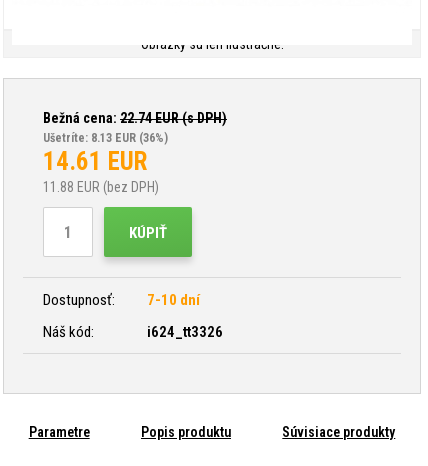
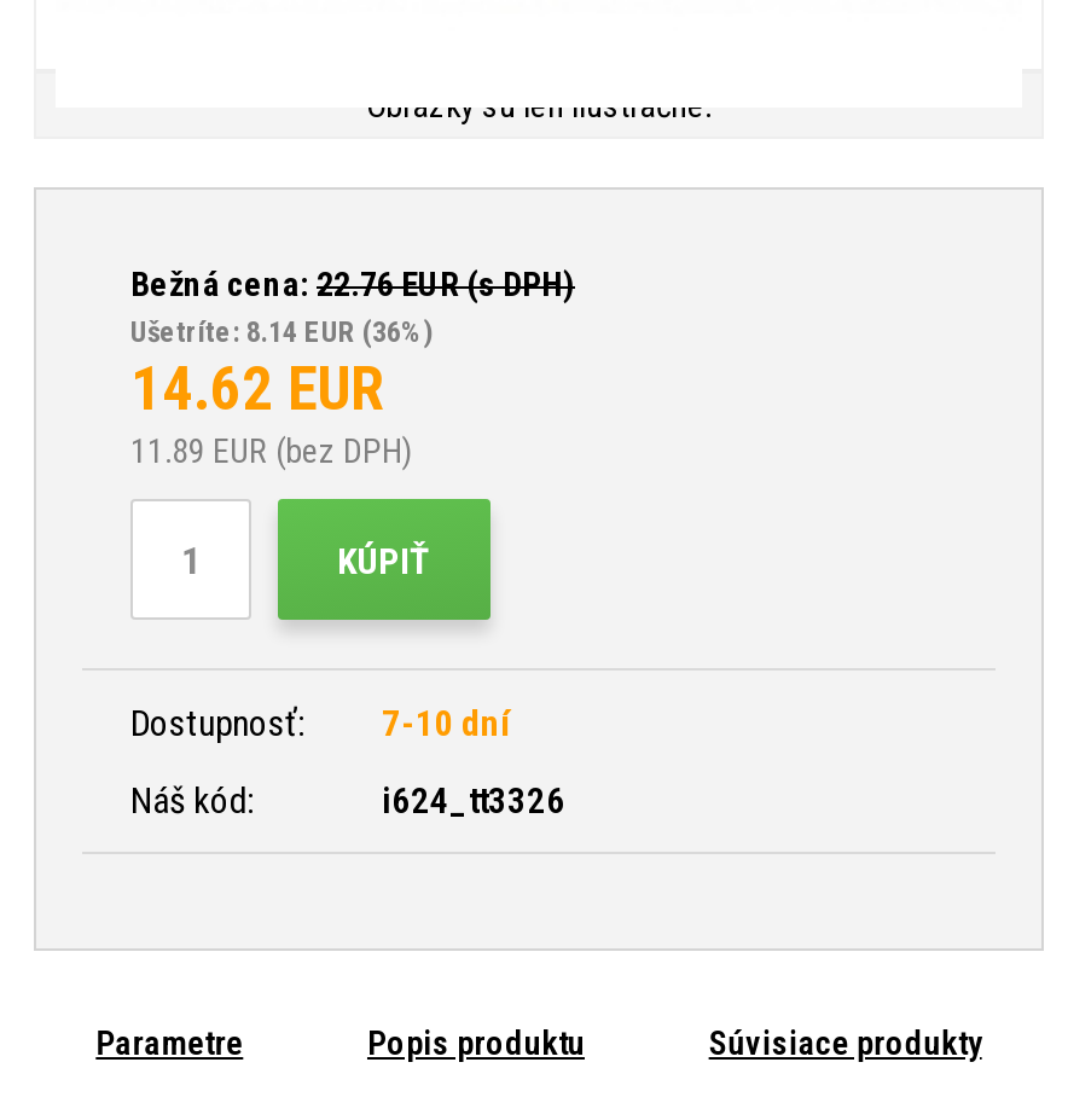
[43,110,227,126] Bežná cena: 22.74EUR (s DPH) -> [130,265,575,303] Bežná cena: 22.76EUR (s DPH)
[43,131,168,145] Ušetríte: 8.13 EUR (36%) -> [130,315,433,349] Ušetríte: 8.14 EUR (36%)
[43,147,147,176] 14.61 EUR -> [130,354,382,424] 14.62 EUR
[43,179,159,195] 11.88 EUR (bez DPH) -> [130,431,411,470] 11.89 EUR (bez DPH)

